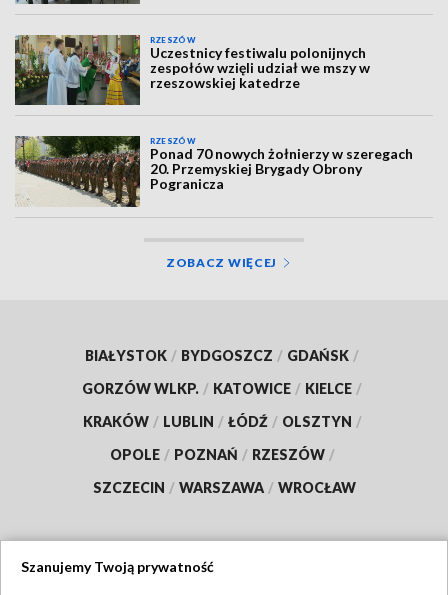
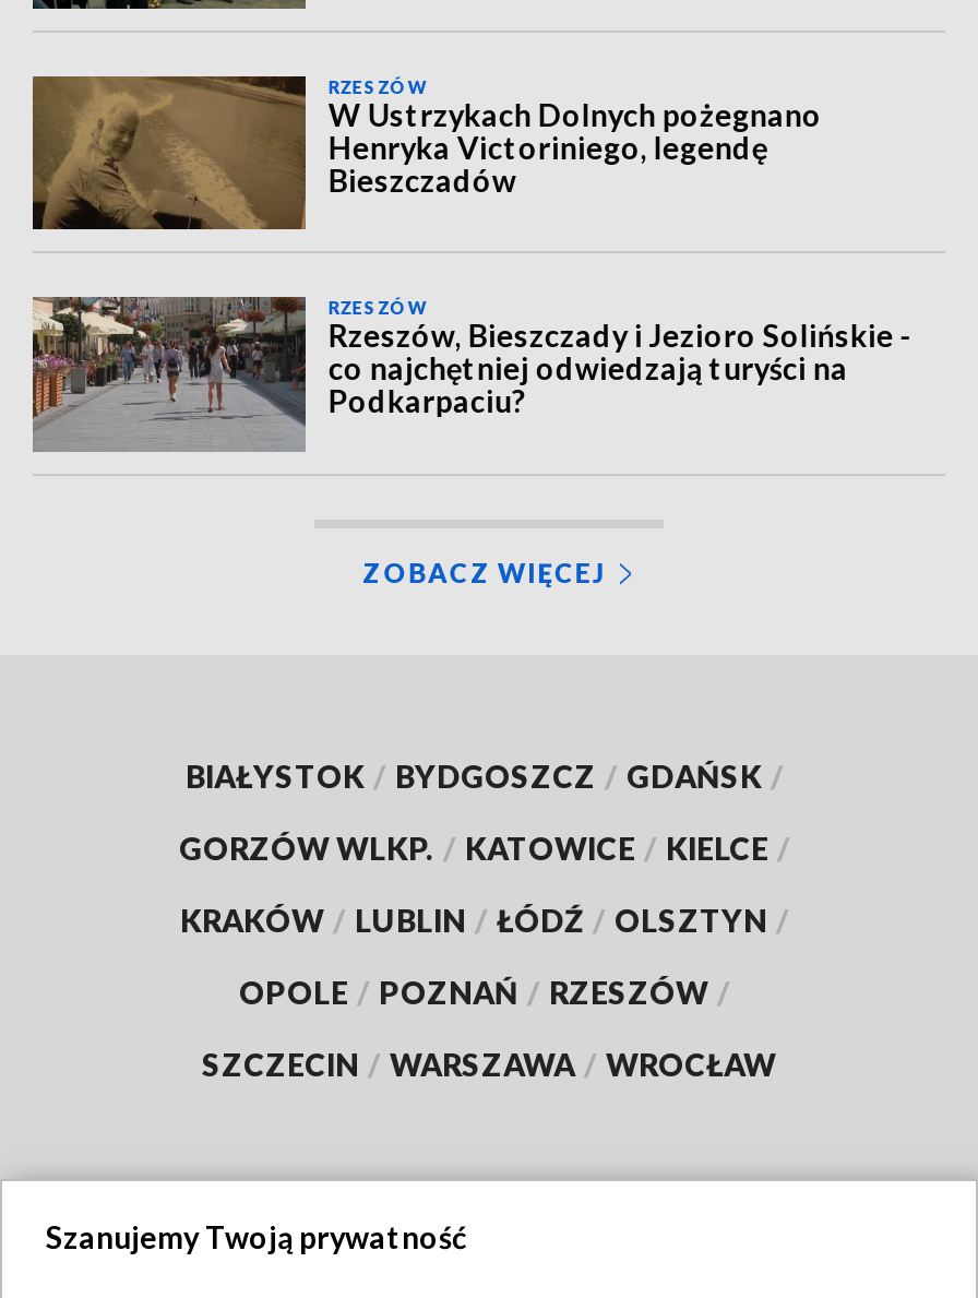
[15,34,370,106] [image] | Uczestnicy festiwalu polonijnych | zespołów wzięli udział we mszy w | rzeszowskiej katedrze -> [33,74,822,231] [image] | W Ustrzykach Dolnych pożegnano | Henryka Victoriniego, legendę | Bieszczadów
[15,136,413,207] [image] | Ponad 70 nowych żołnierzy w szeregach | 20. Przemyskiej Brygady Obrony | Pogranicza -> [31,295,913,452] [image] | Rzeszów, Bieszczady i Jezioro Solińskie - | co najchętniej odwiedzają turyści na | Podkarpaciu?

